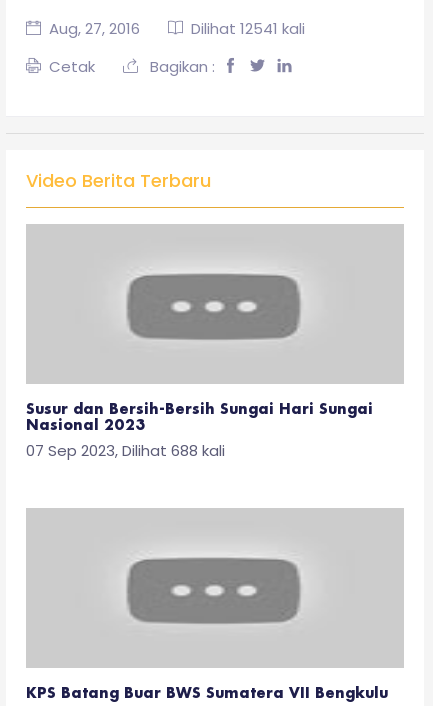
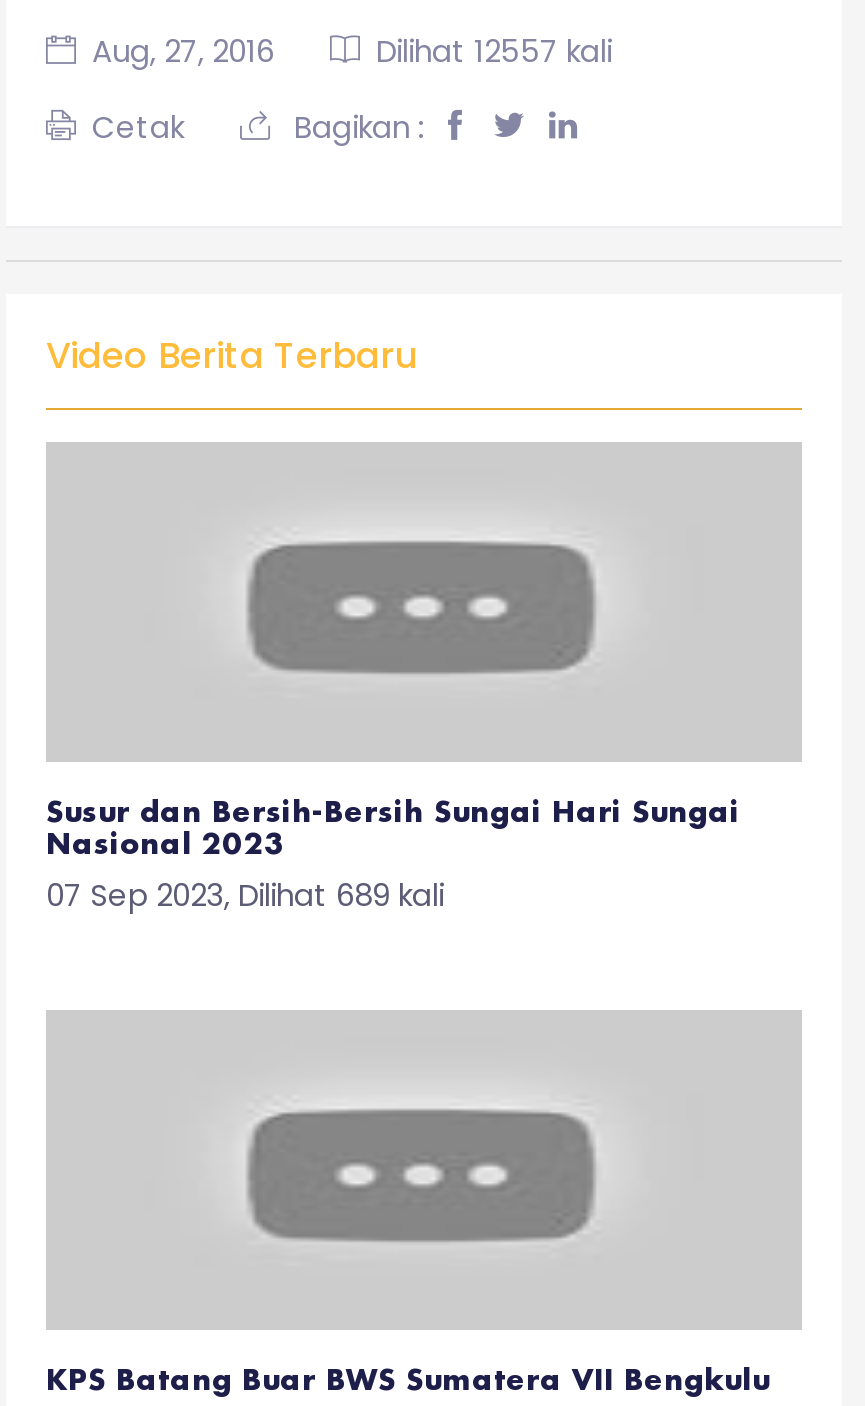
[191,18,305,39] Dilihat 12541 kali -> [376,29,612,71] Dilihat 12557 kali
[26,440,225,461] 07 Sep 2023, Dilihat 688 kali -> [46,873,444,915] 07 Sep 2023, Dilihat 689 kali

